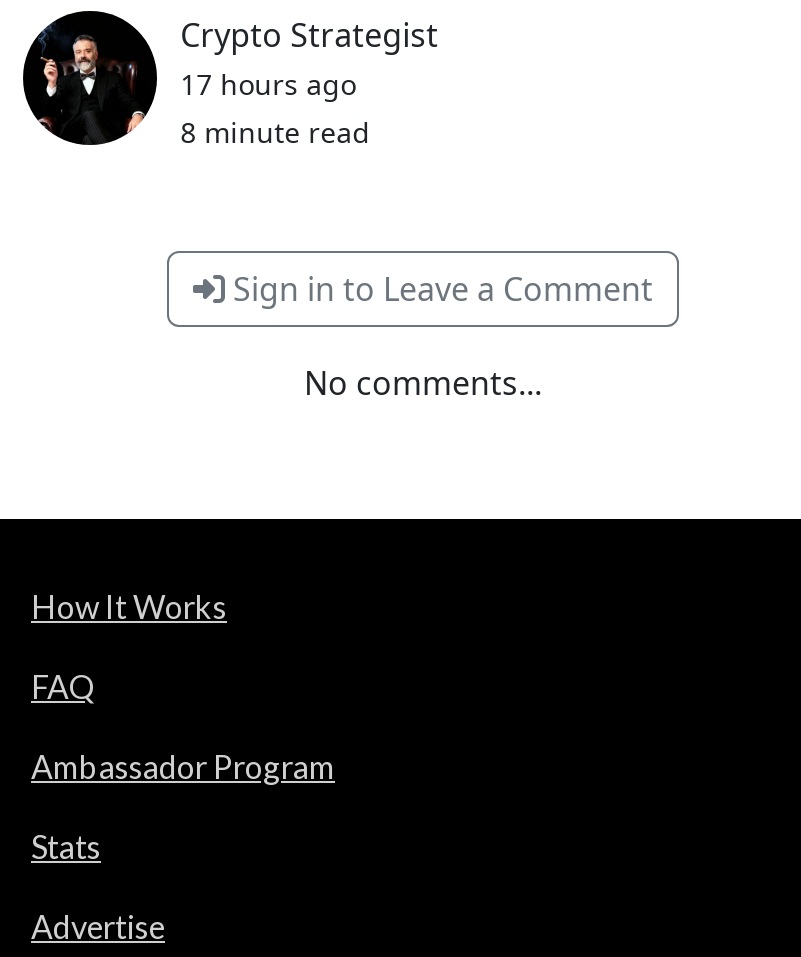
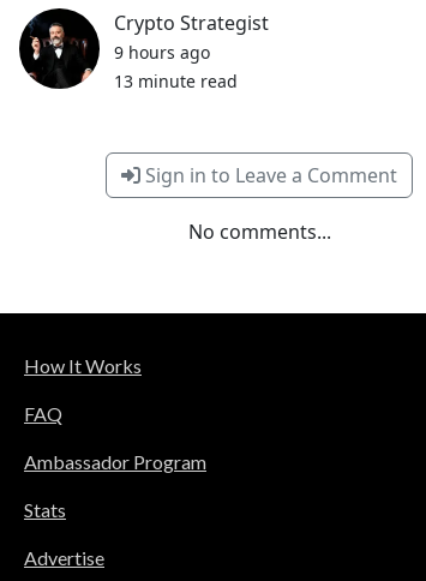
[180,66,356,104] 17 hours ago -> [114,41,210,64] 9 hours ago
[180,114,370,152] 8 minute read -> [114,70,237,93] 13 minute read

